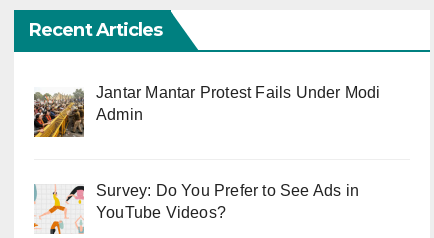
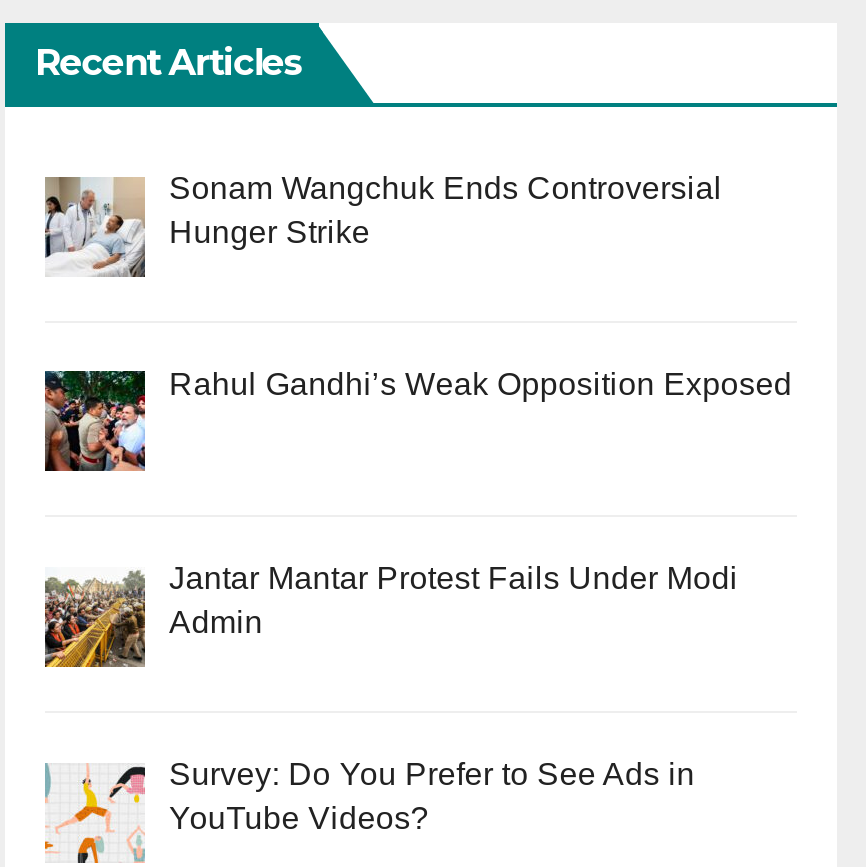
none -> [43,366,792,473] [image] | Rahul Gandhi’s Weak Opposition Exposed
none -> [45,171,722,275] [image] | Sonam Wangchuk Ends Controversial | Hunger Strike

